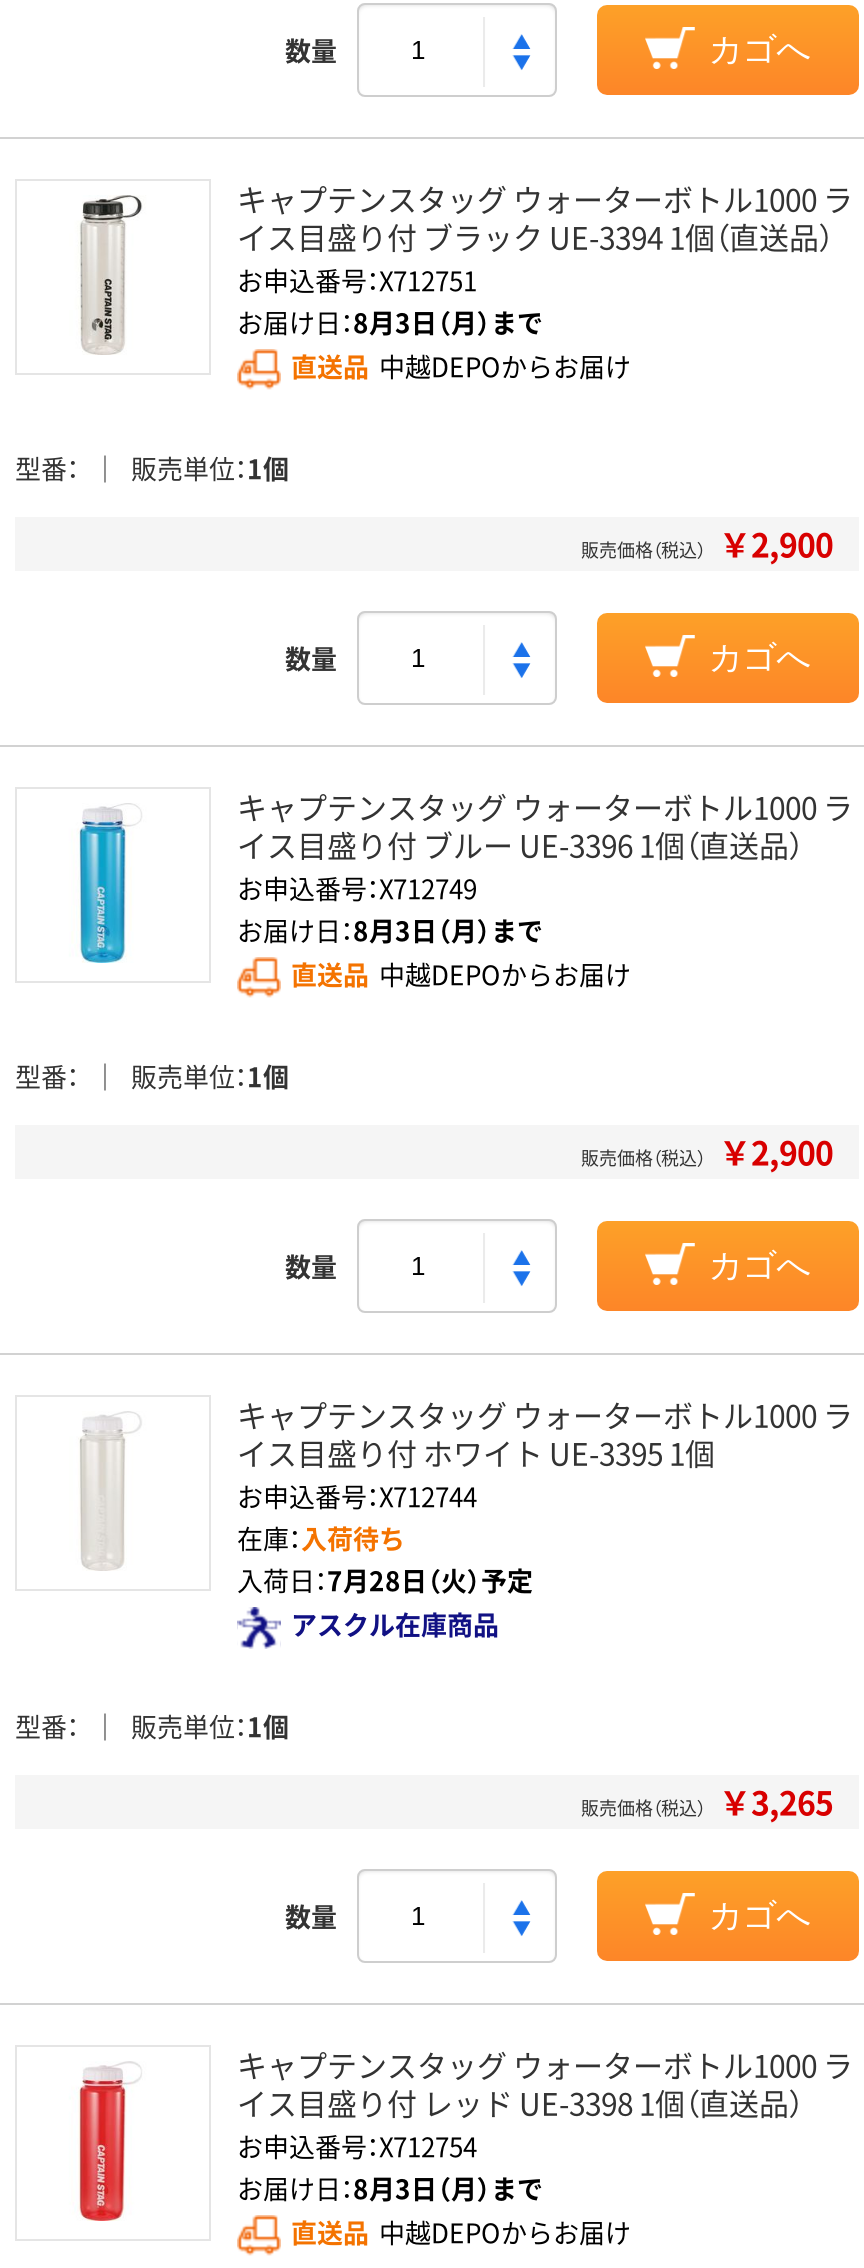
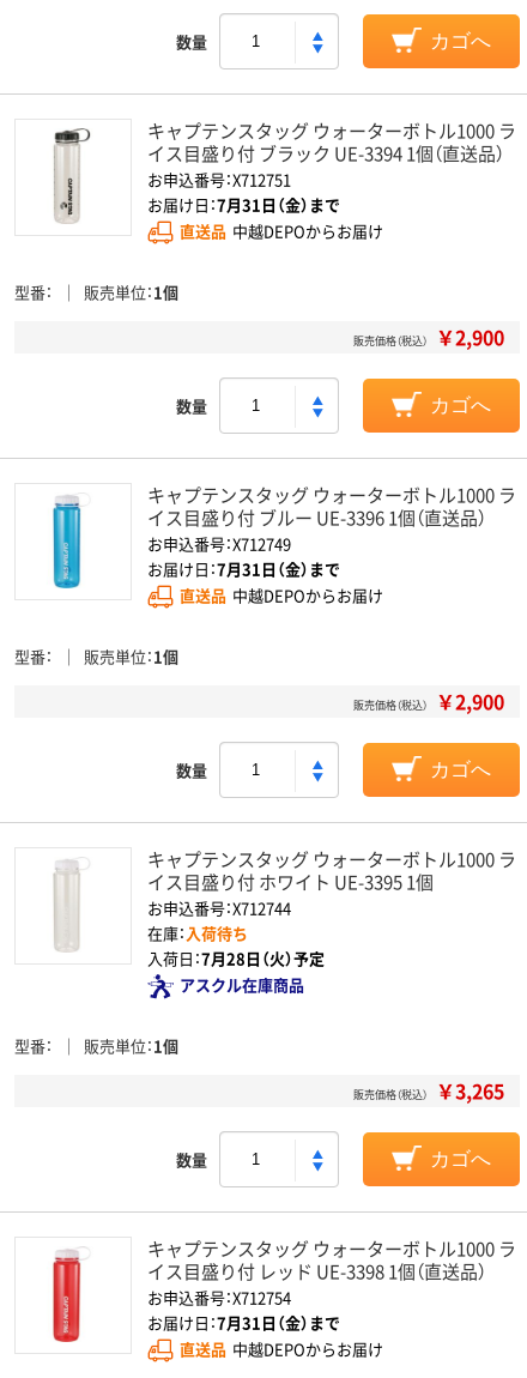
[237,303,543,341] お届け日：8月3日（月）まで -> [147,193,340,216] お届け日：7月31日（金）まで
[237,911,543,949] お届け日：8月3日（月）まで -> [147,557,340,580] お届け日：7月31日（金）まで
[237,2169,543,2207] お届け日：8月3日（月）まで -> [147,1311,340,1334] お届け日：7月31日（金）まで

